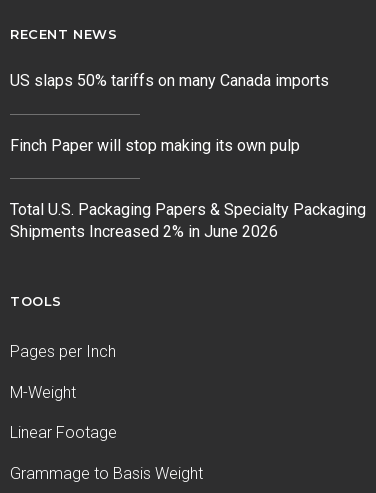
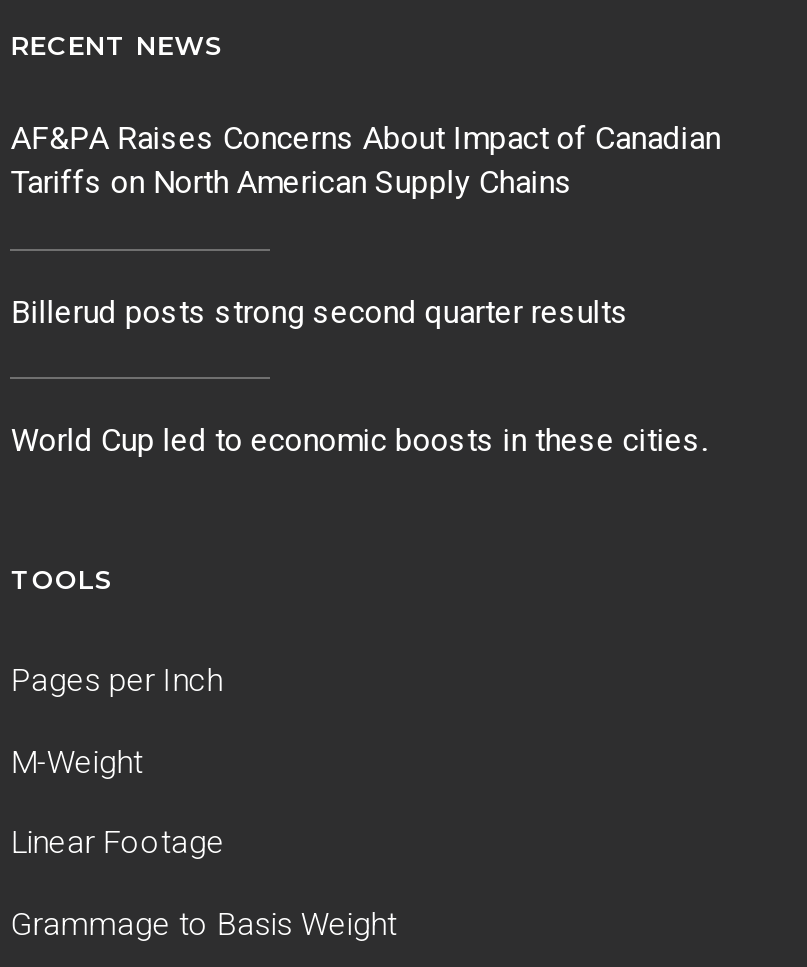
[10,71,329,90] US slaps 50% tariffs on many Canada imports -> [11,120,721,202] AF&PA Raises Concerns About Impact of Canadian | Tariffs on North American Supply Chains
[10,136,300,155] Finch Paper will stop making its own pulp -> [11,293,629,331] Billerud posts strong second quarter results
[10,200,366,241] Total U.S. Packaging Papers & Specialty Packaging | Shipments Increased 2% in June 2026 -> [11,422,707,460] World Cup led to economic boosts in these cities.

